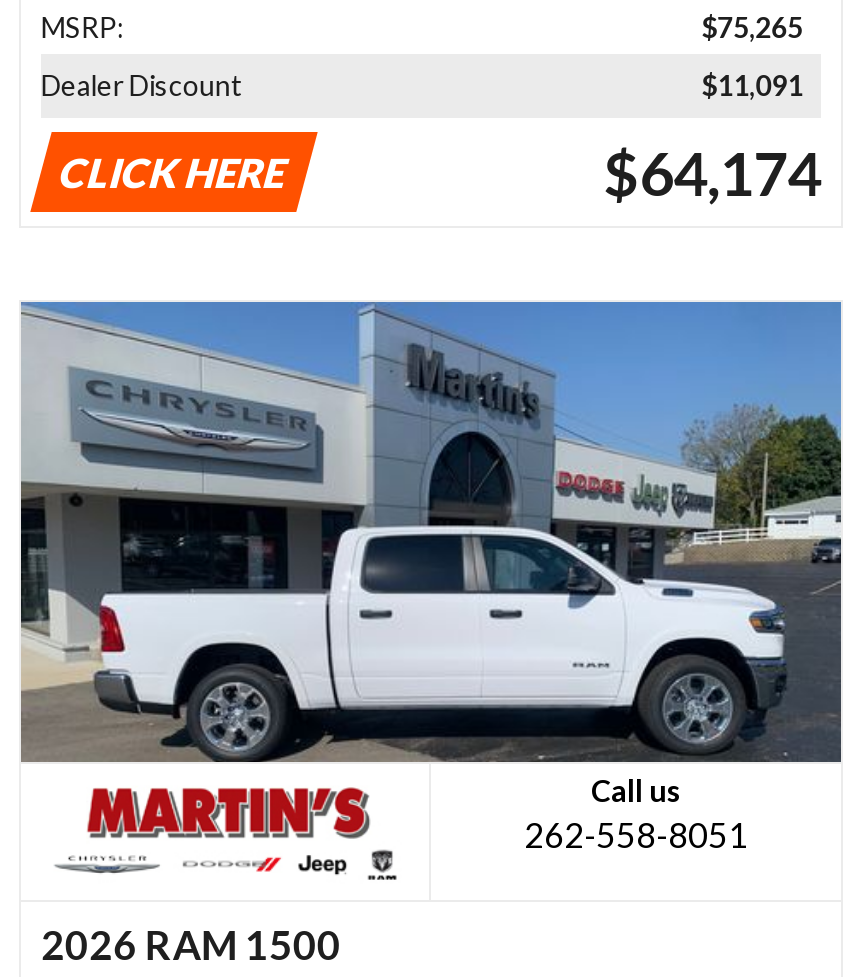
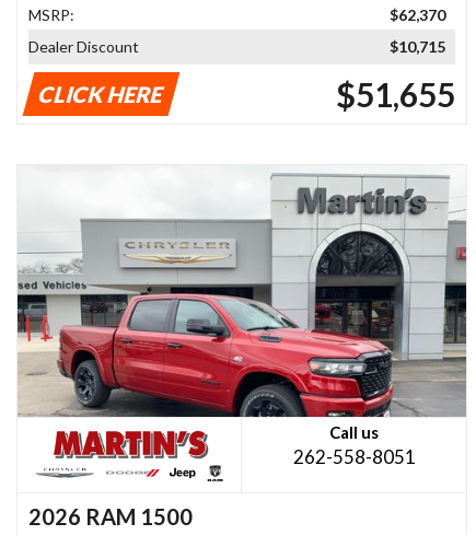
[701,10,821,44] $75,265 -> [390,5,455,24] $62,370
[701,68,821,102] $11,091 -> [390,37,455,56] $10,715
[603,136,821,208] $64,174 -> [336,74,455,114] $51,655
[19,300,843,764] [image] -> [18,165,467,418] [image]

